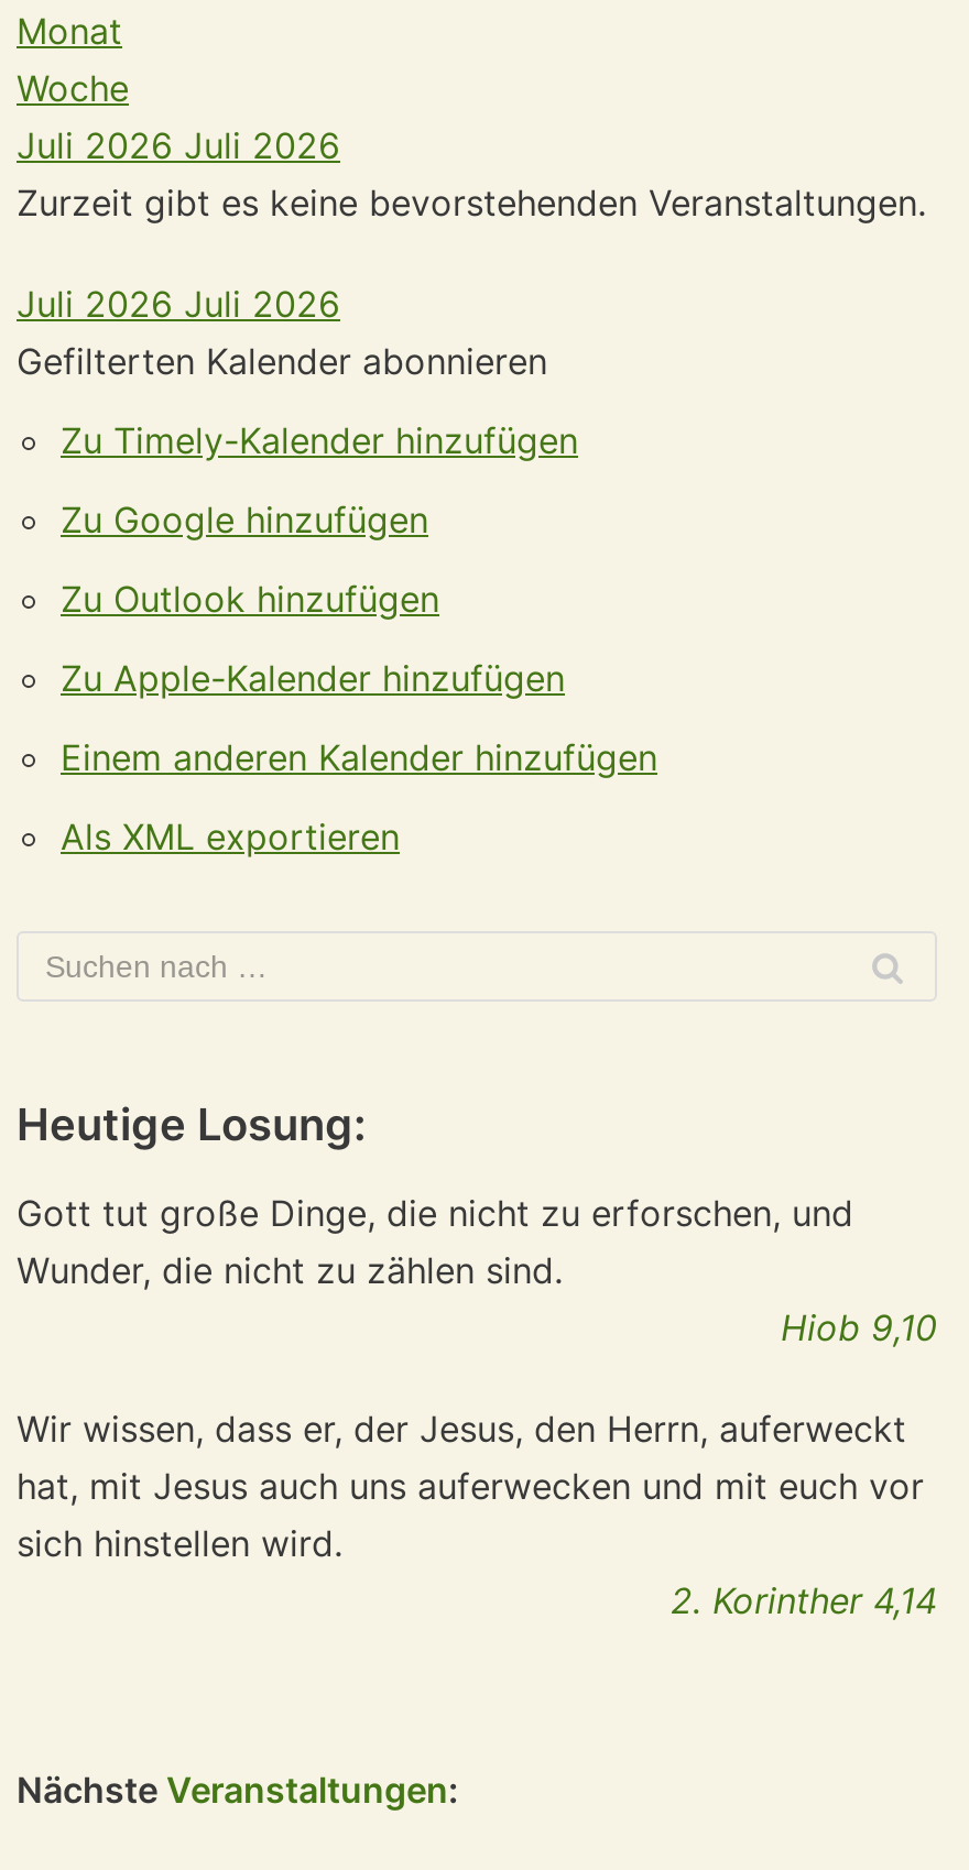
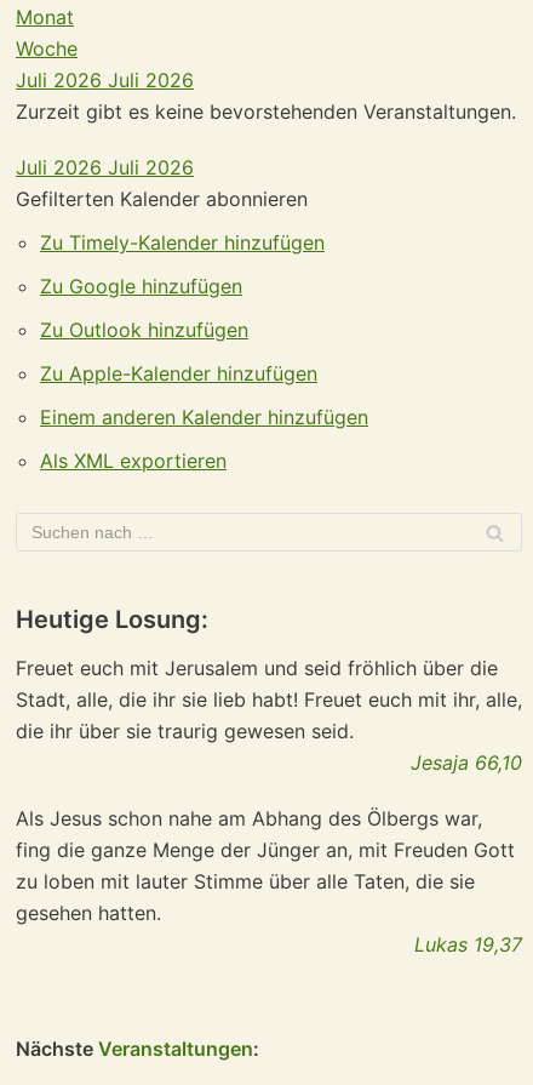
[17,1191,937,1349] Gott tut große Dinge, die nicht zu erforschen, und | Wunder, die nicht zu zählen sind. | Hiob 9,10 -> [16,656,522,775] Freuet euch mit Jerusalem und seid fröhlich über die | Stadt, alle, die ihr sie lieb habt! Freuet euch mit ihr, alle, | die ihr über sie traurig gewesen seid. | Jesaja 66,10
[17,1407,937,1622] Wir wissen, dass er, der Jesus, den Herrn, auferweckt | hat, mit Jesus auch uns auferwecken und mit euch vor | sich hinstellen wird. | 2. Korinther 4,14 -> [16,806,522,956] Als Jesus schon nahe am Abhang des Ölbergs war, | fing die ganze Menge der Jünger an, mit Freuden Gott | zu loben mit lauter Stimme über alle Taten, die sie | gesehen hatten. | Lukas 19,37

